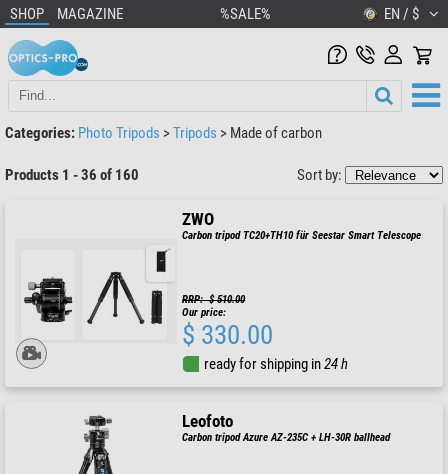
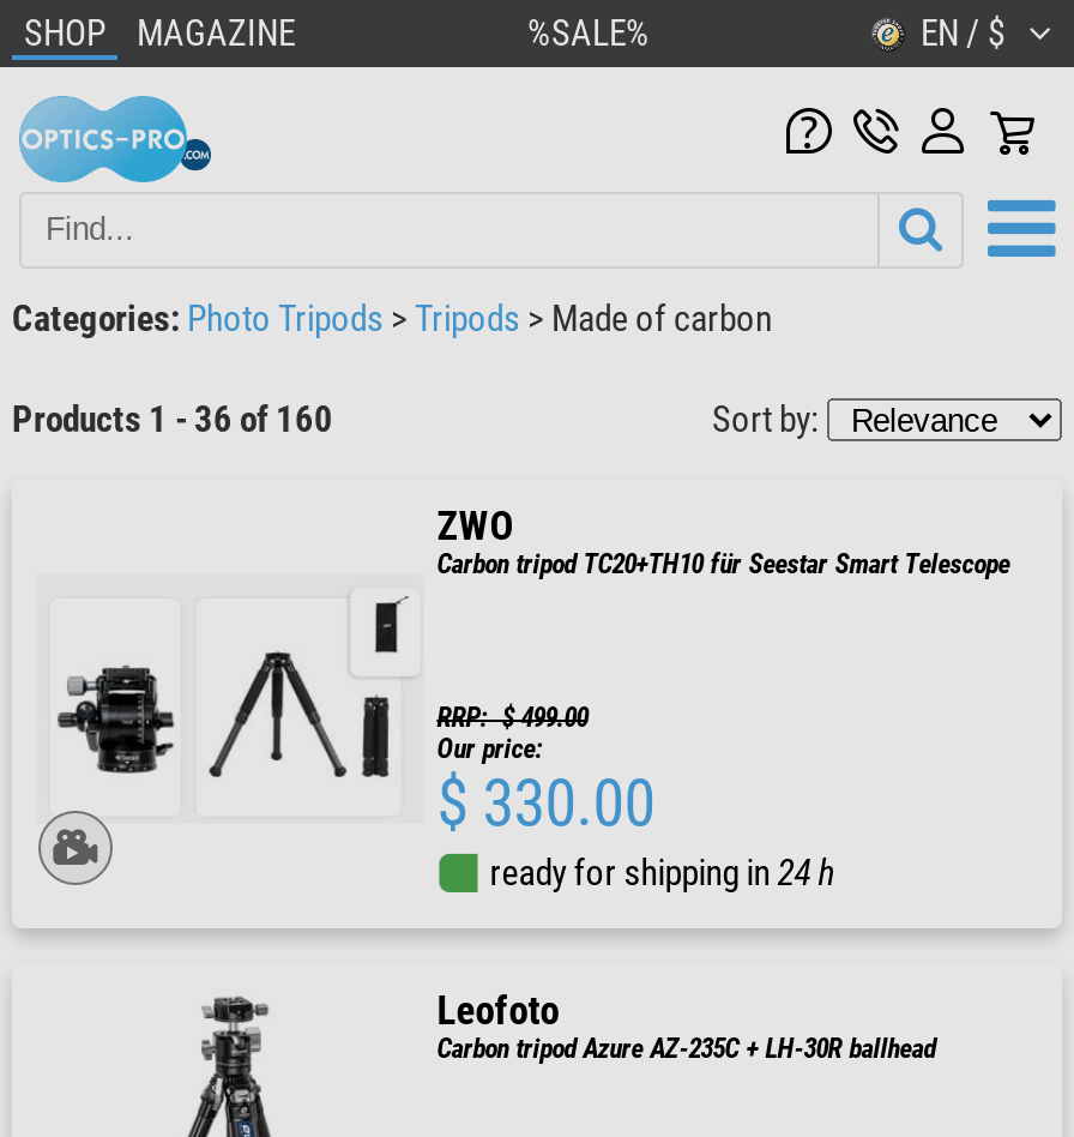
[182,293,245,306] RRP: $ 510.00 -> [437,704,588,735] RRP: $ 499.00

